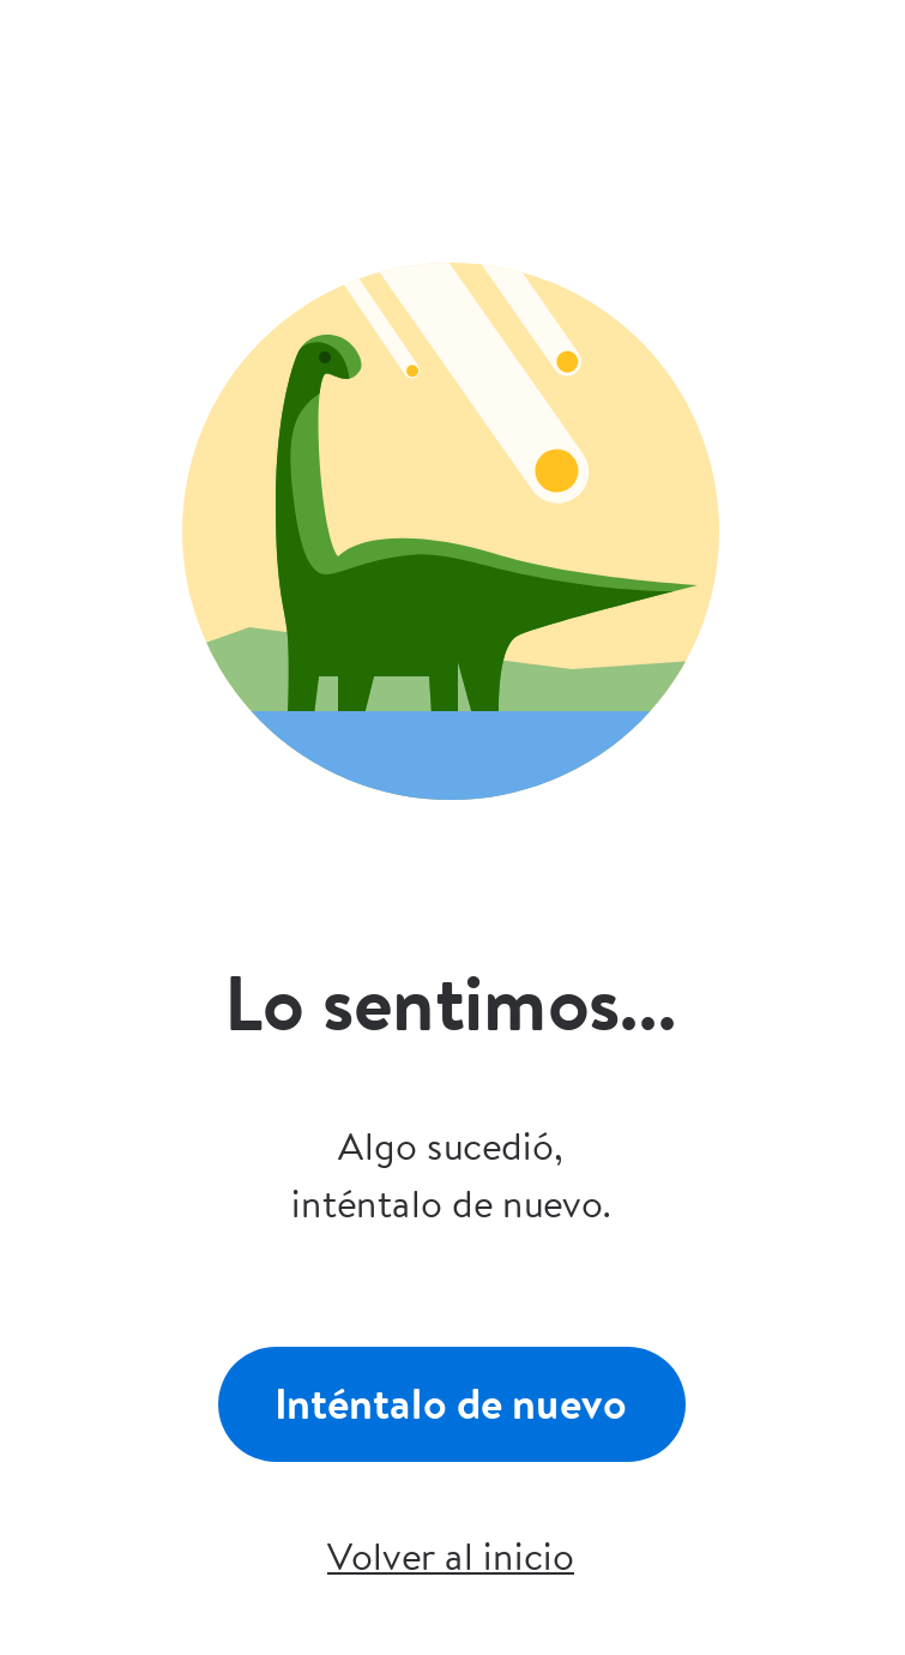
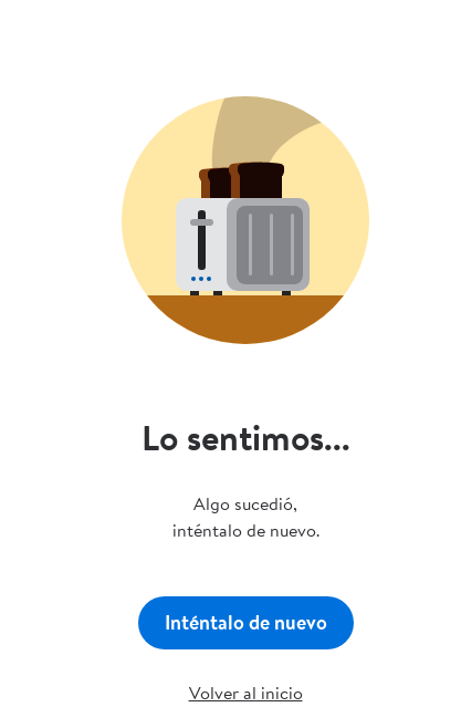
[206,265,695,802] [image] -> [134,96,355,345] [image]

